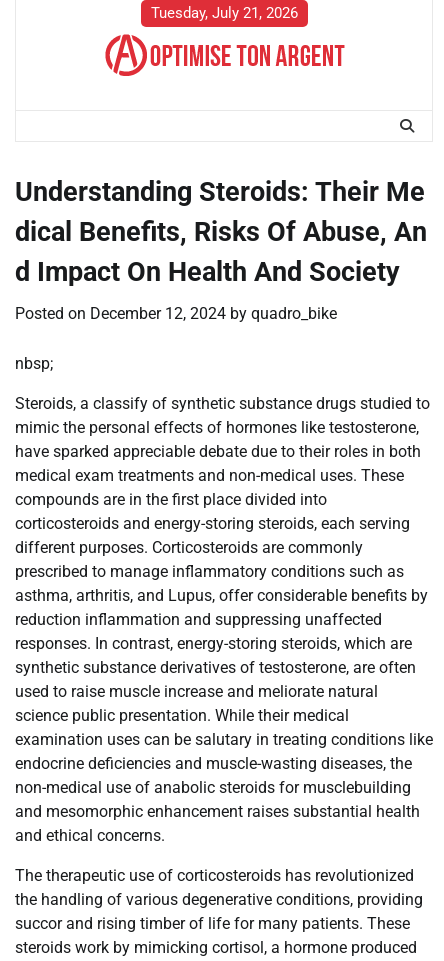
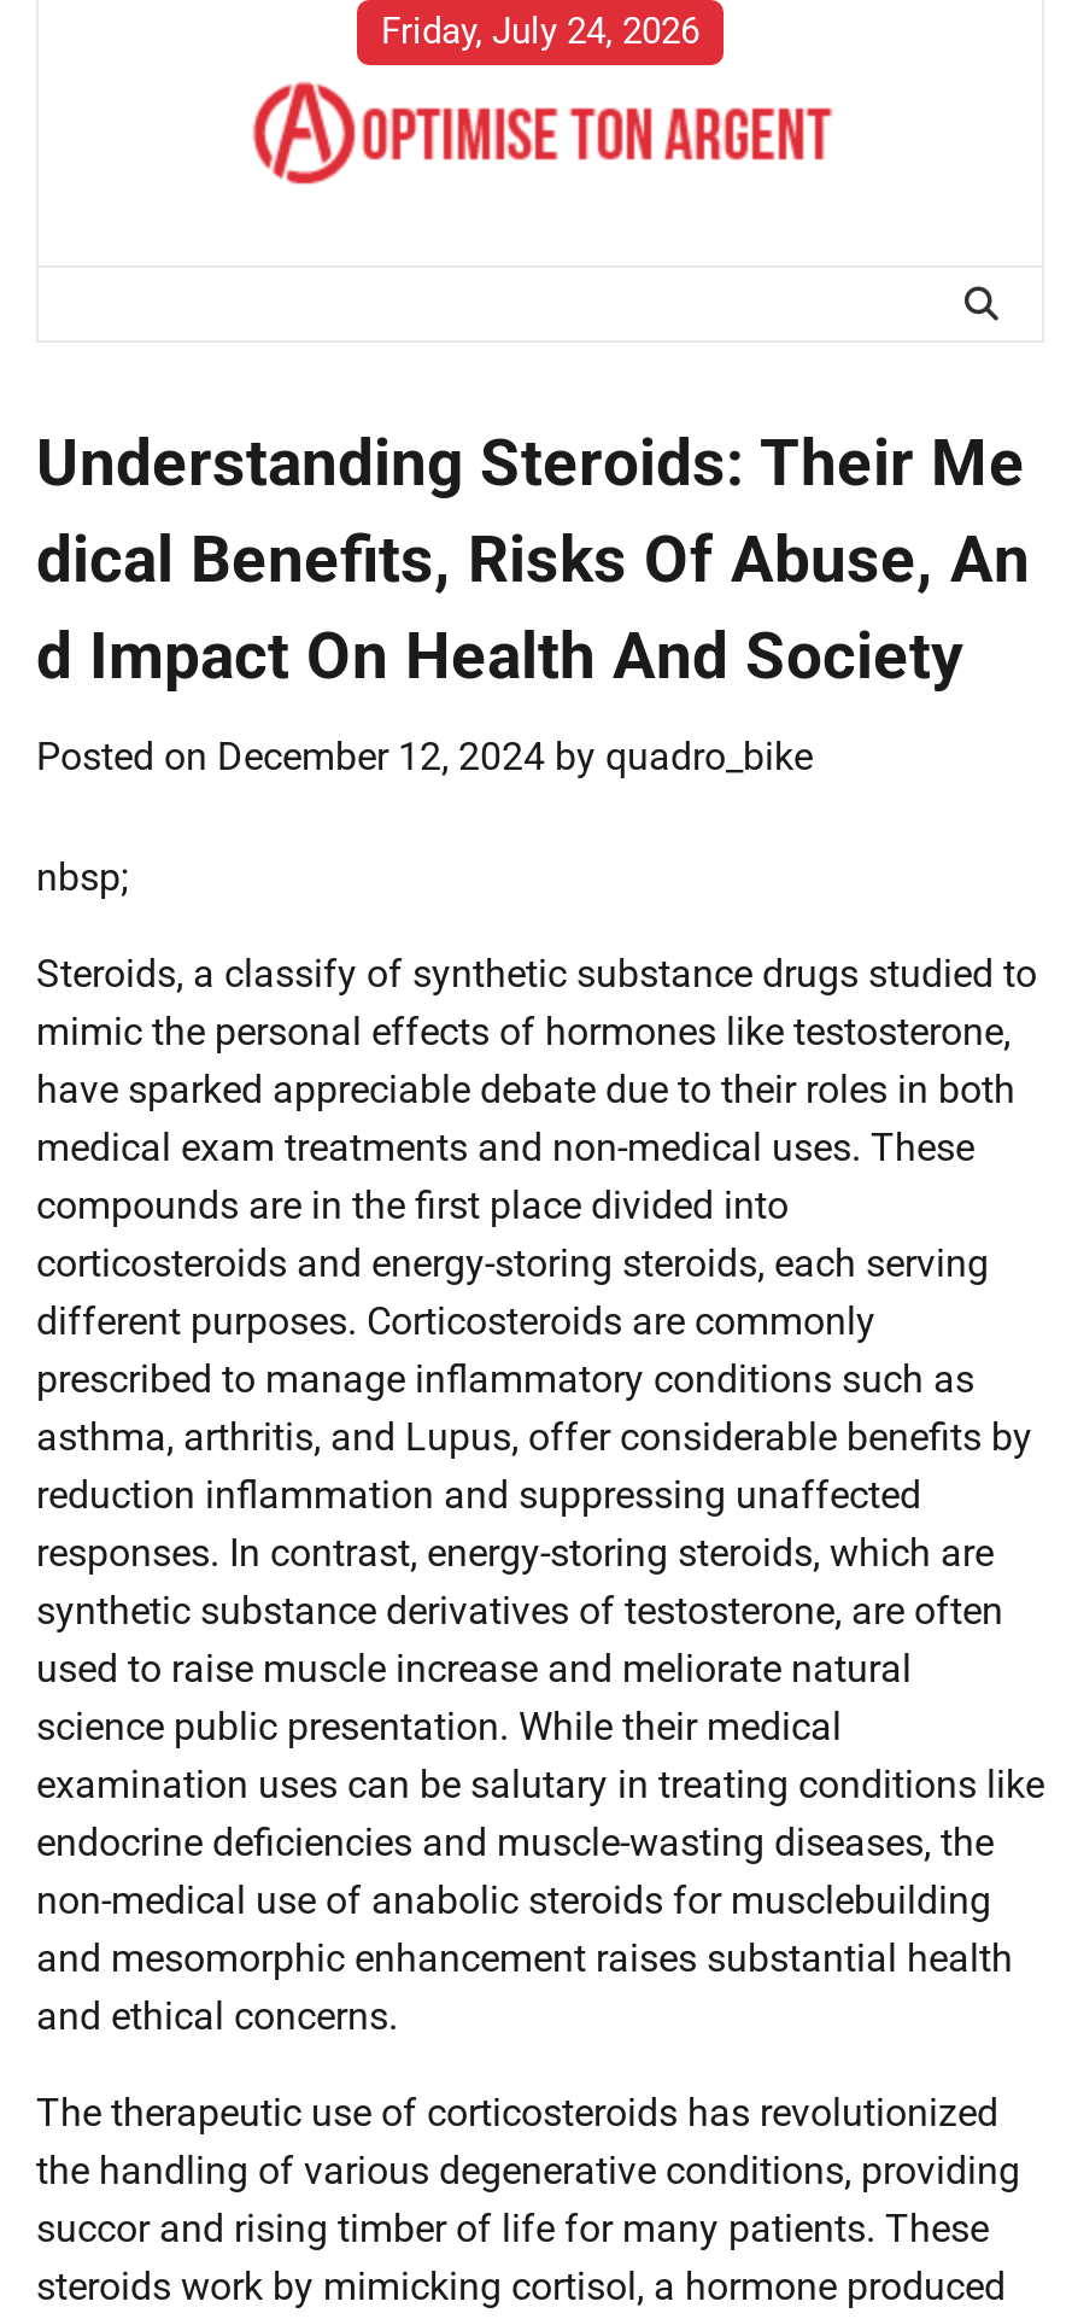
[150,4,297,22] Tuesday, July 21, 2026 -> [381,10,699,53] Friday, July 24, 2026

